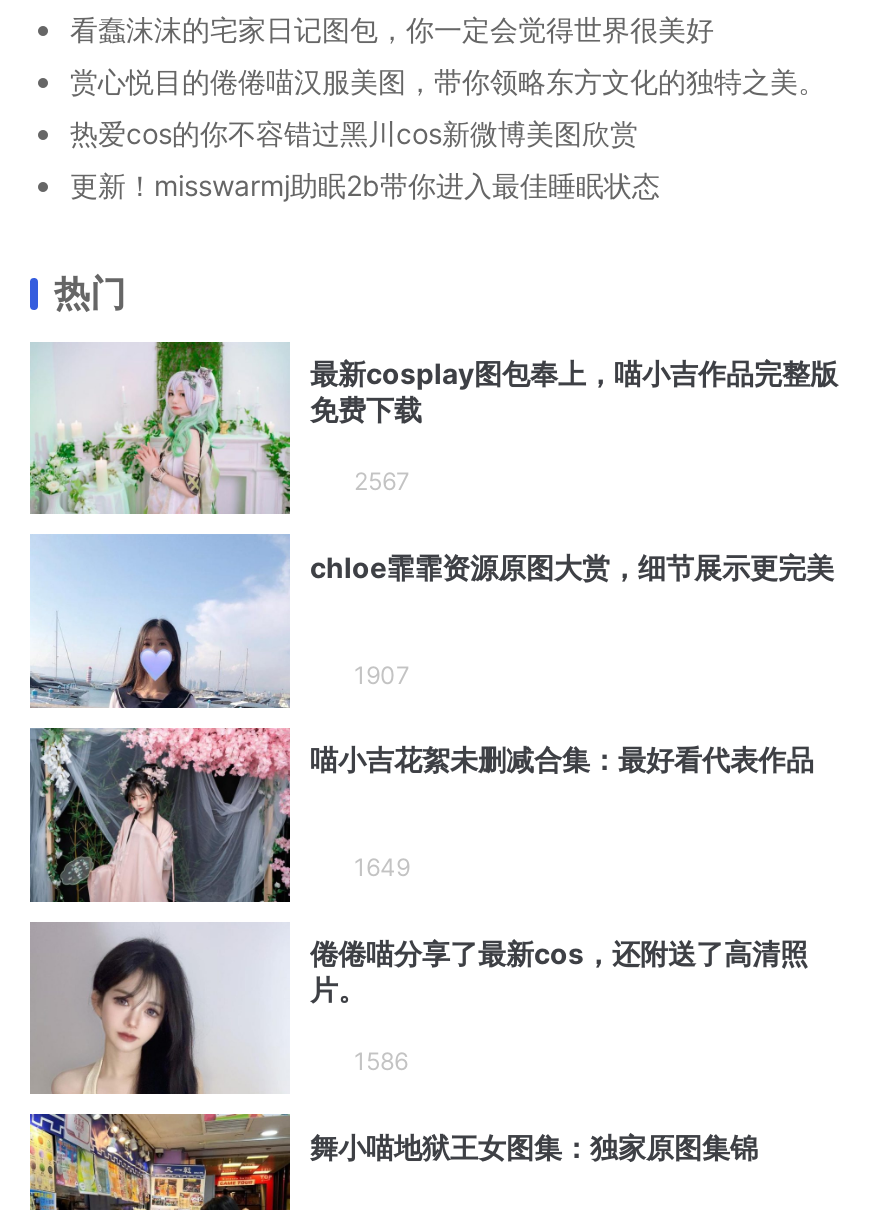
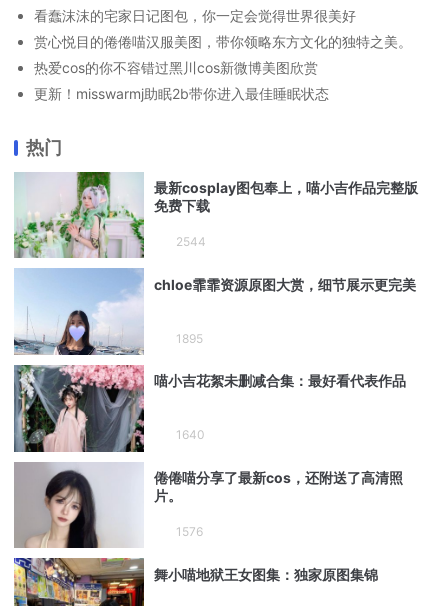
[354,466,410,496] 2567 -> [176,234,206,249] 2544
[354,659,410,689] 1907 -> [176,331,203,346] 1895
[354,853,410,883] 1649 -> [176,427,205,442] 1640
[354,1046,408,1076] 1586 -> [176,524,203,539] 1576

